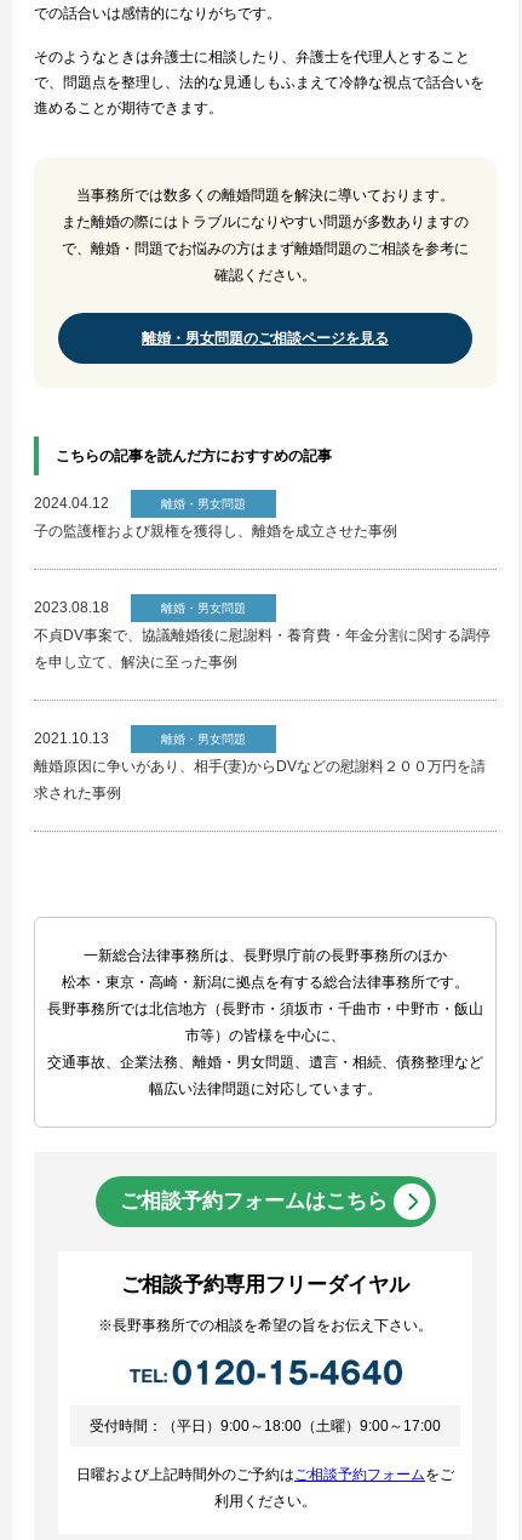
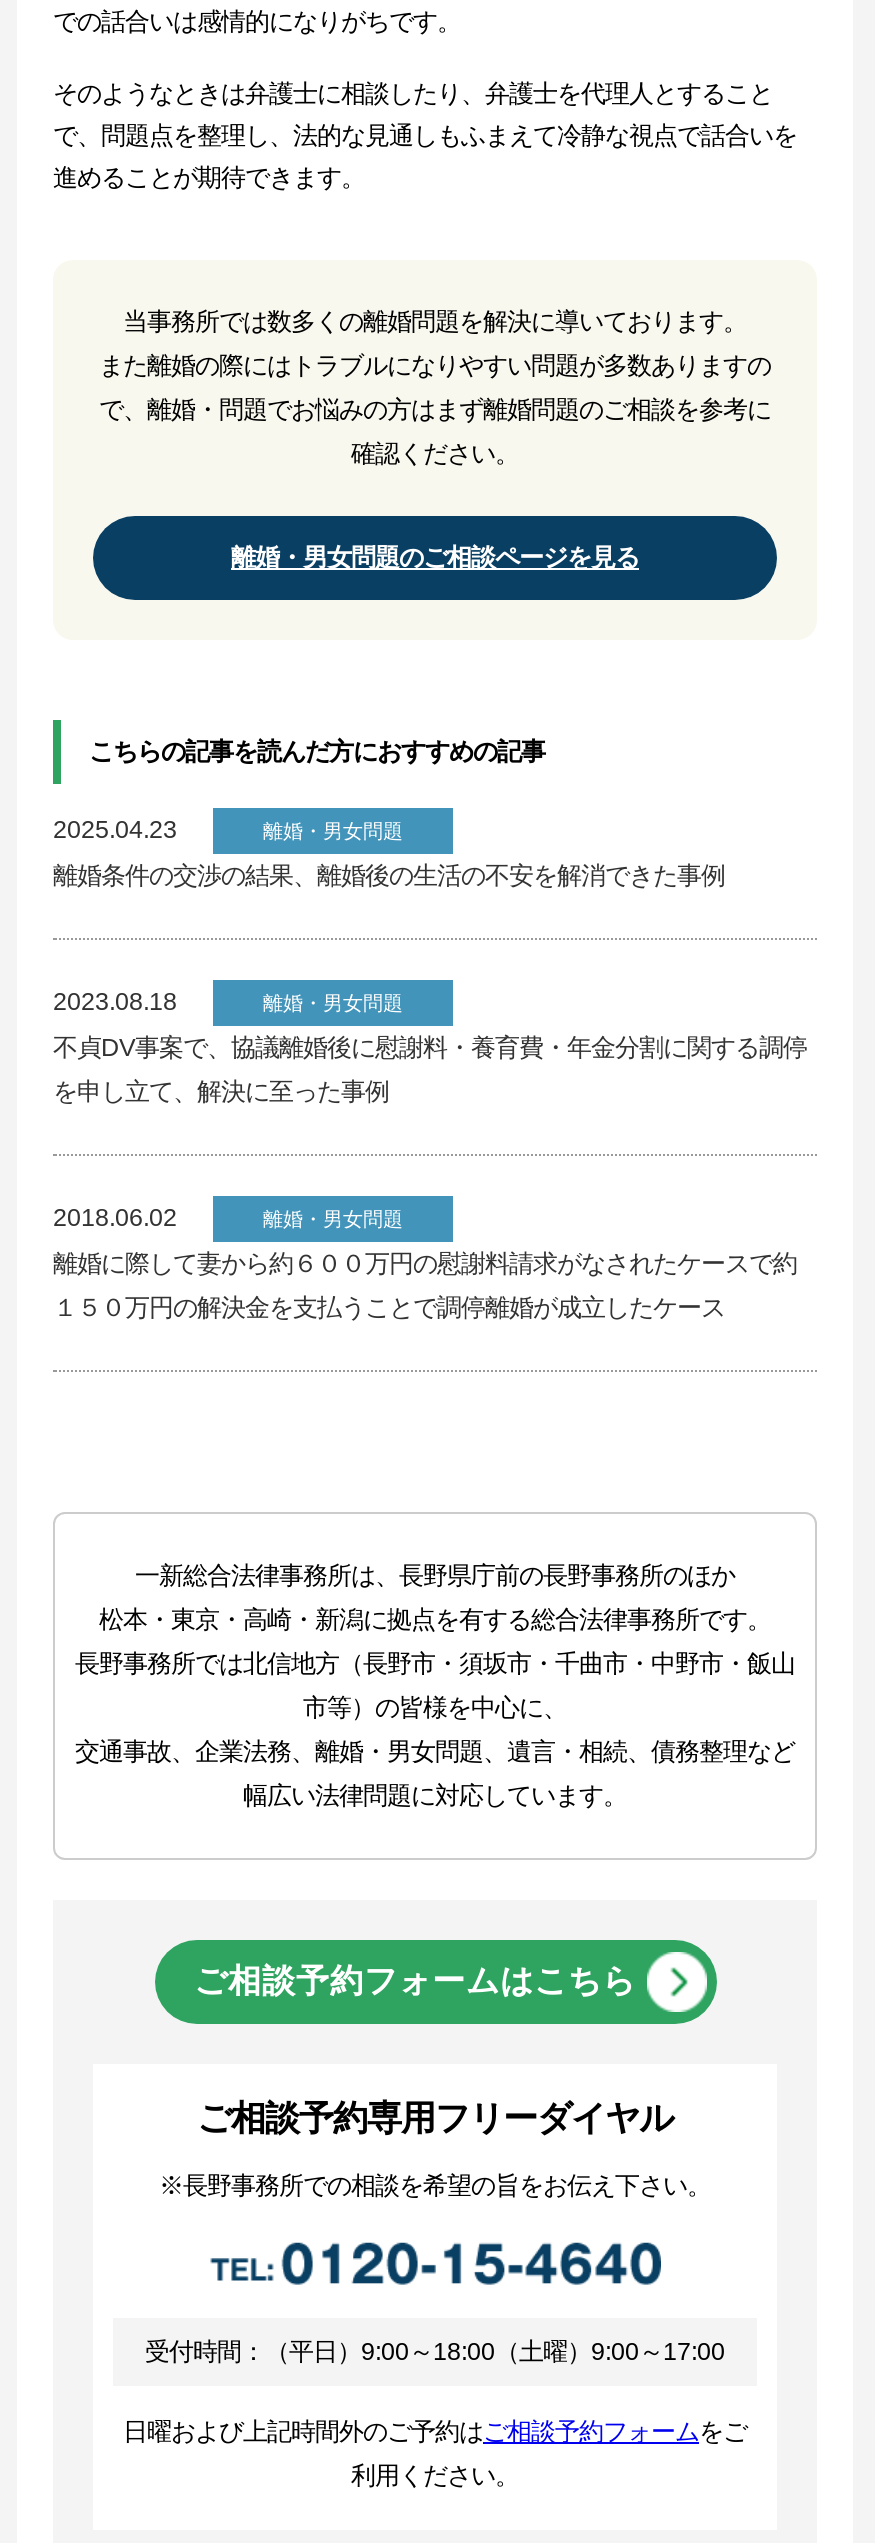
[34,495,109,512] 2024.04.12 -> [53,816,177,844] 2025.04.23
[34,523,397,539] 子の監護権および親権を獲得し、離婚を成立させた事例 -> [53,862,725,890] 離婚条件の交渉の結果、離婚後の生活の不安を解消できた事例
[34,730,109,747] 2021.10.13 -> [53,1204,177,1232] 2018.06.02
[34,758,486,775] 離婚原因に争いがあり、相手(妻)からDVなどの慰謝料２００万円を請 -> [53,1250,797,1278] 離婚に際して妻から約６００万円の慰謝料請求がなされたケースで約
[34,784,121,801] 求された事例 -> [53,1294,725,1322] １５０万円の解決金を支払うことで調停離婚が成立したケース

